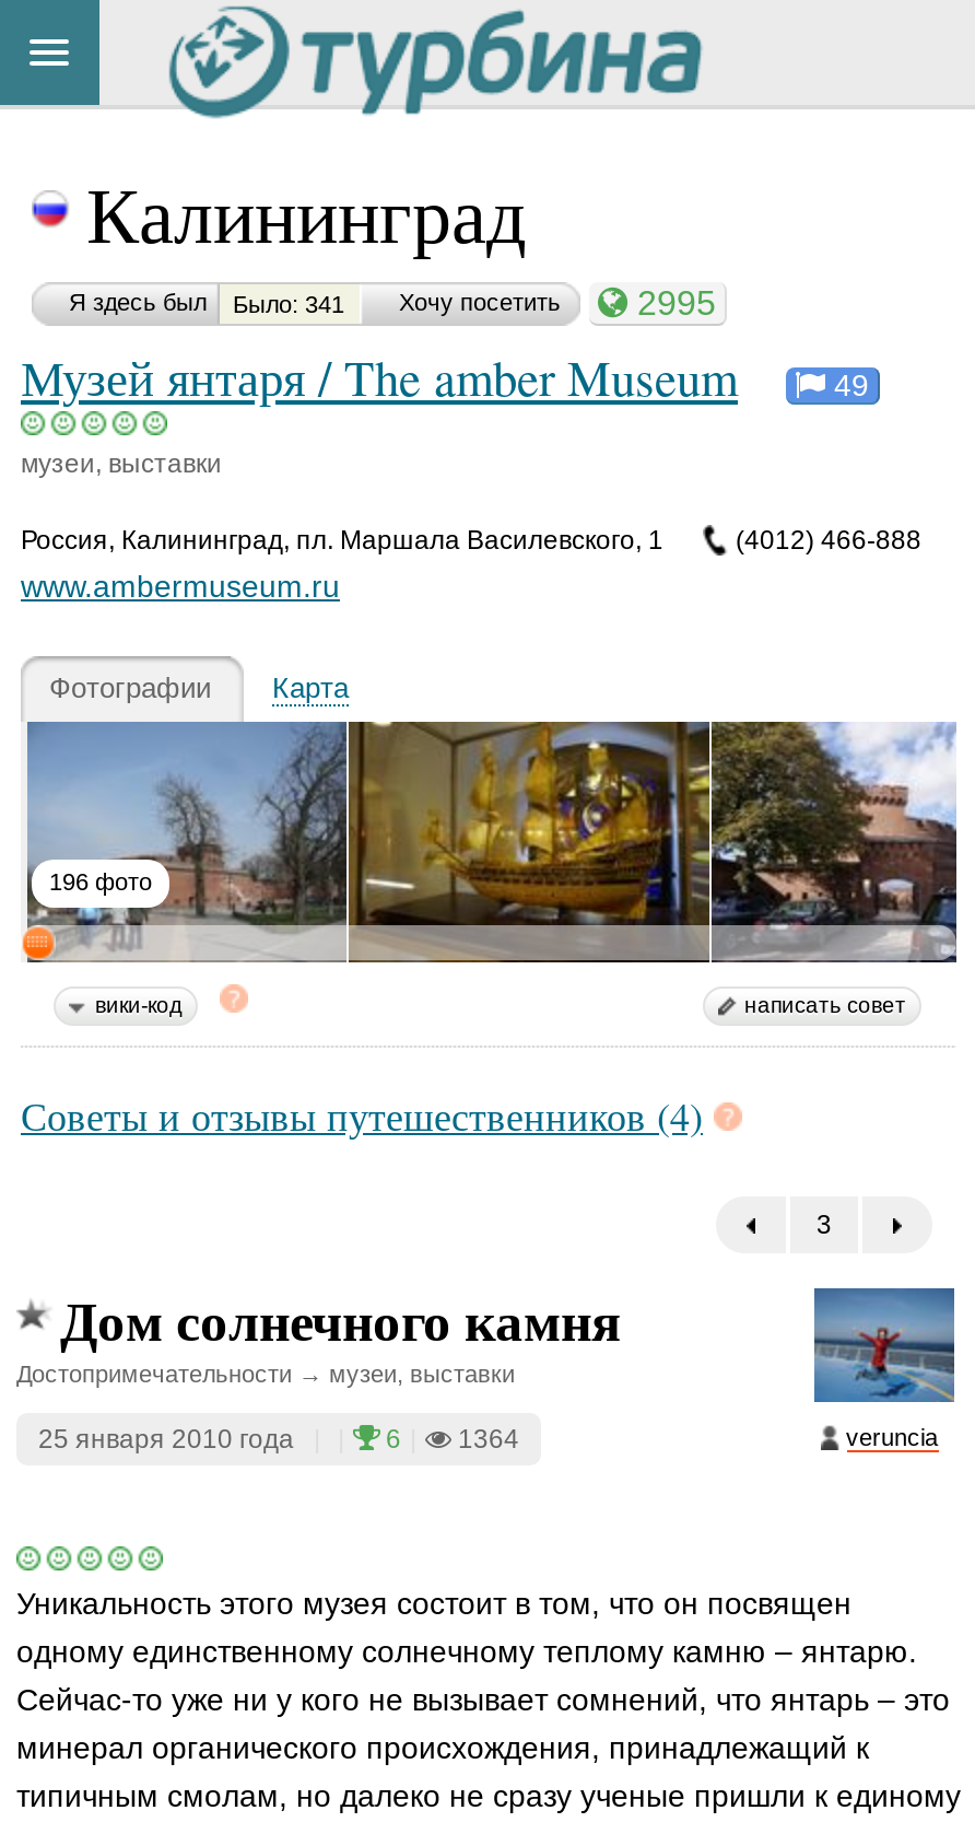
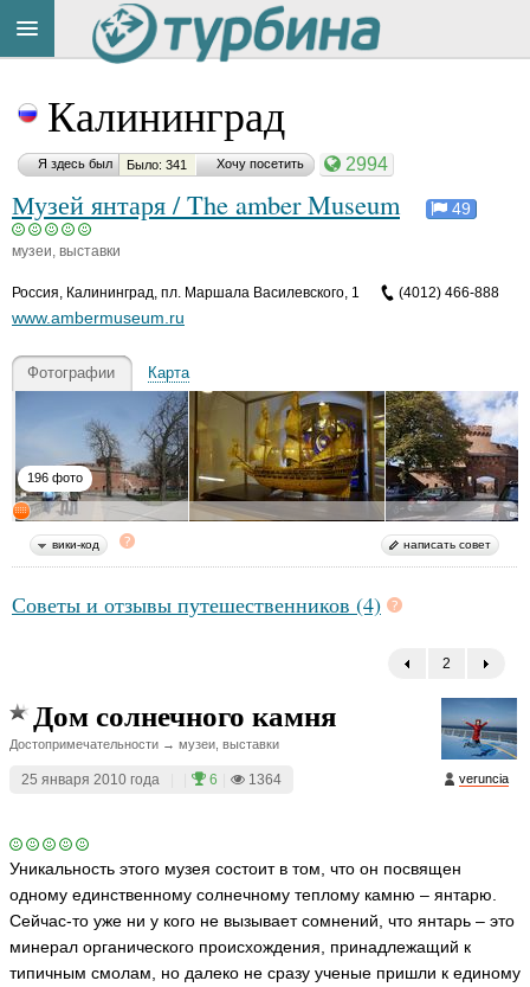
[637,284,716,322] 2995 -> [345,154,388,174] 2994
[817,1210,832,1240] 3 -> [442,655,451,672] 2

